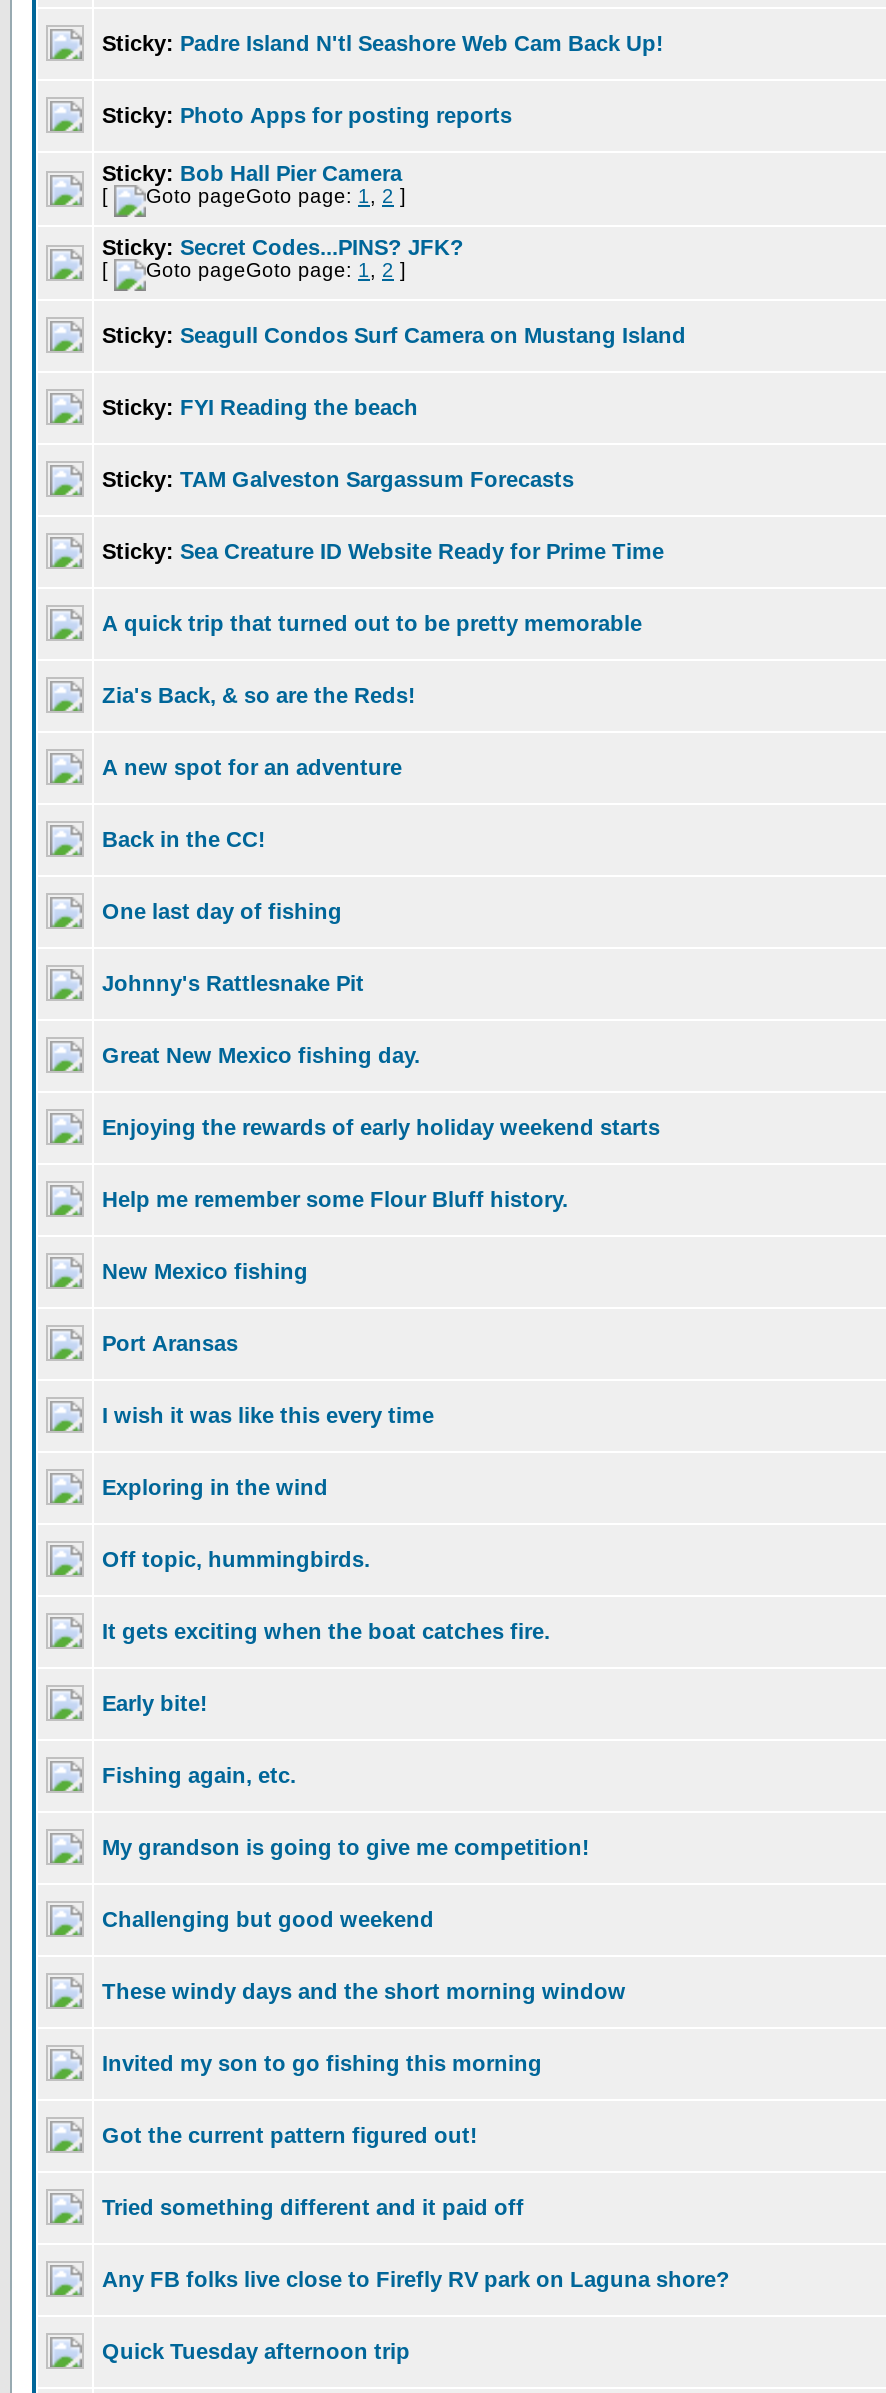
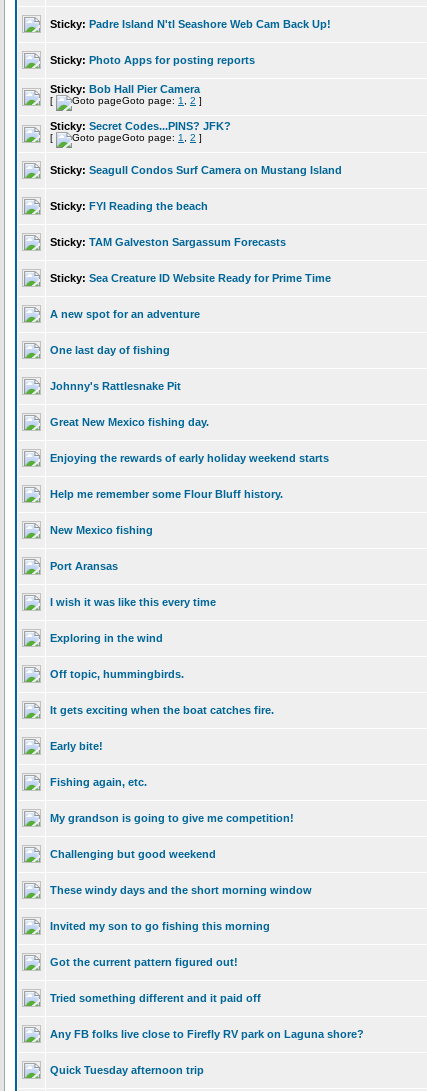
[102,611,642,707] A quick trip that turned out to be pretty memorable | Zia's Back, & so are the Reds! -> none
[102,827,266,851] Back in the CC! -> none

